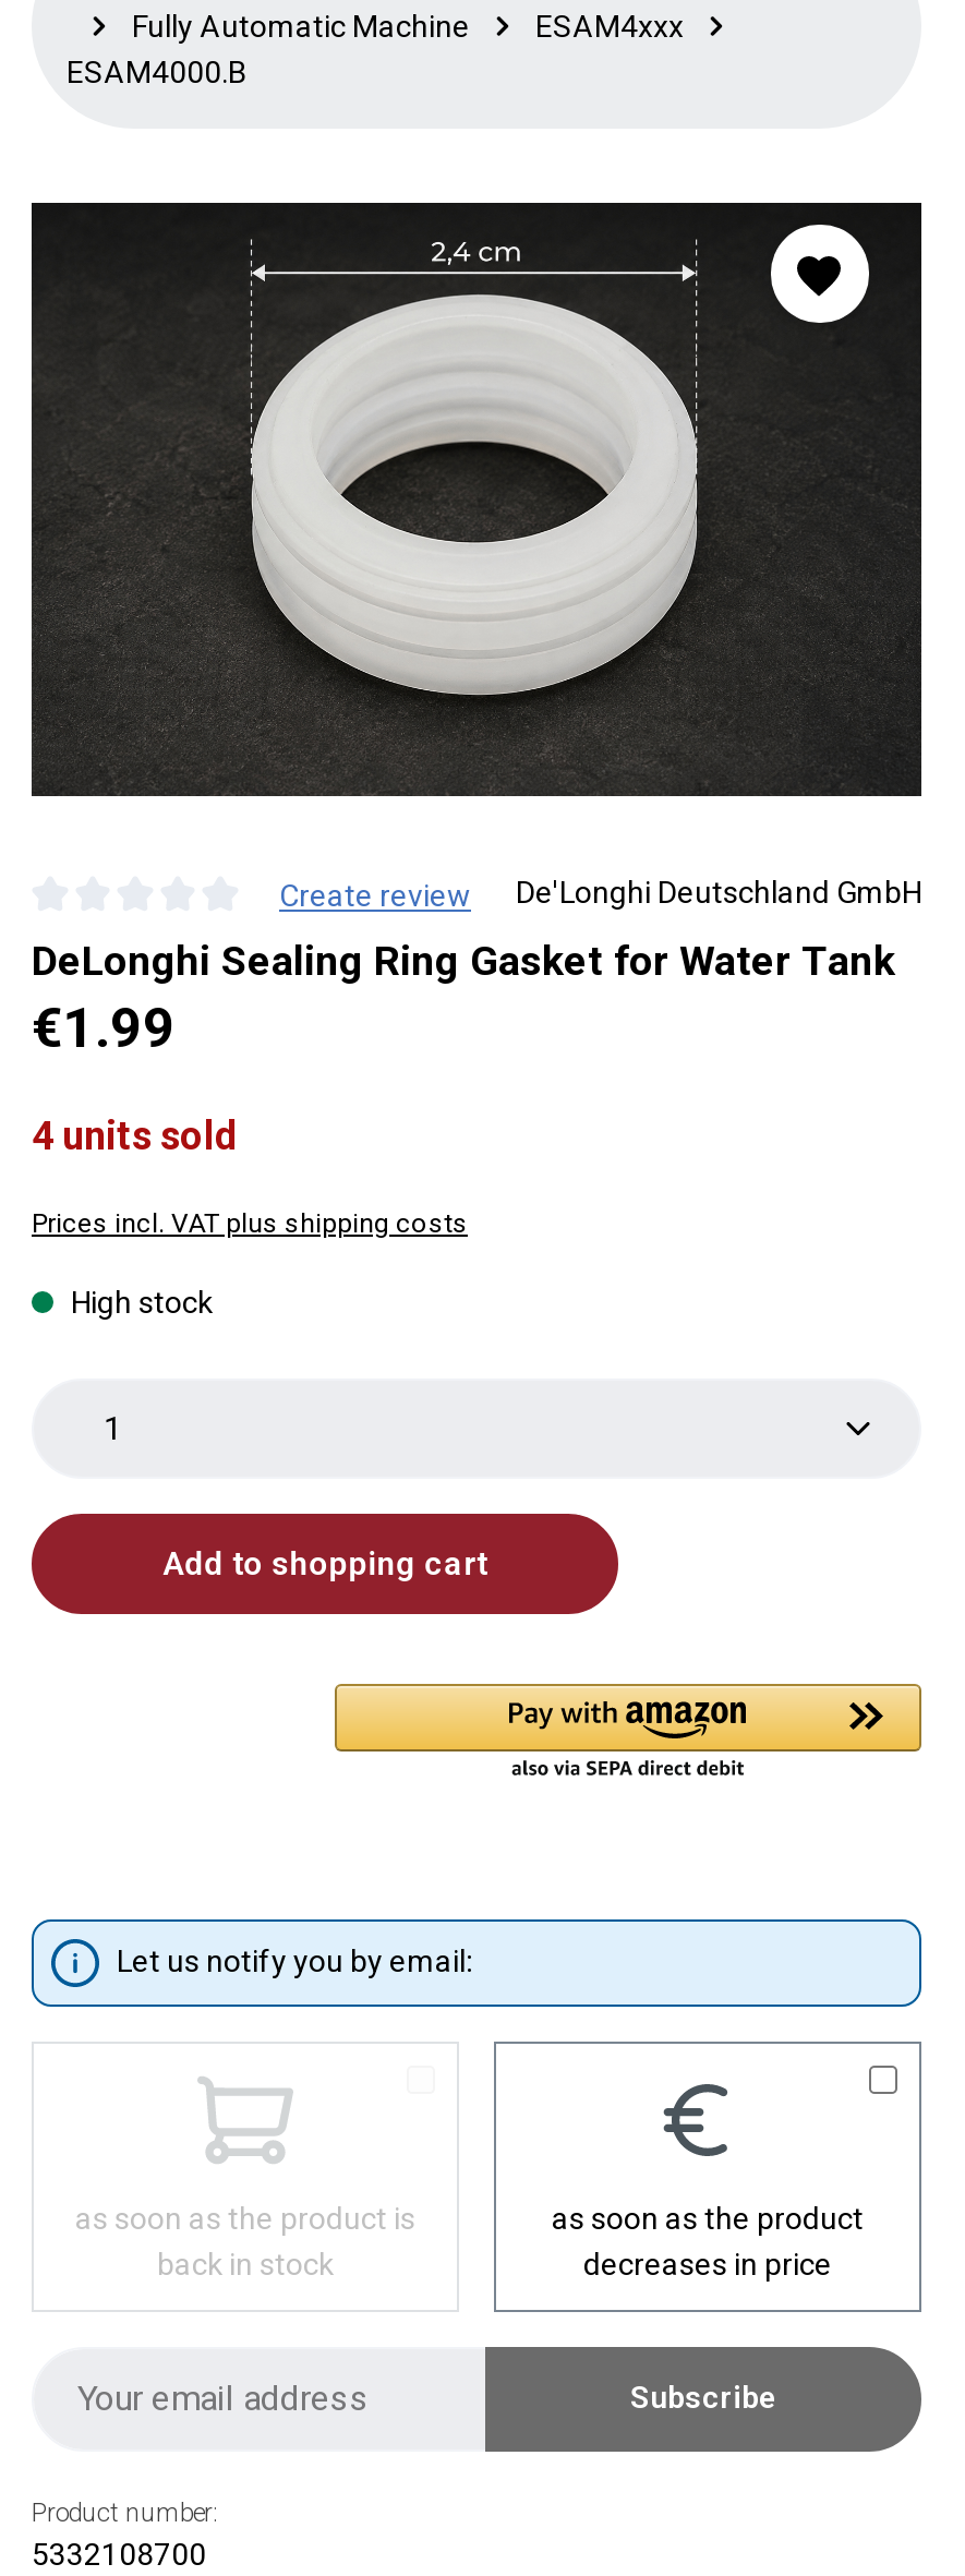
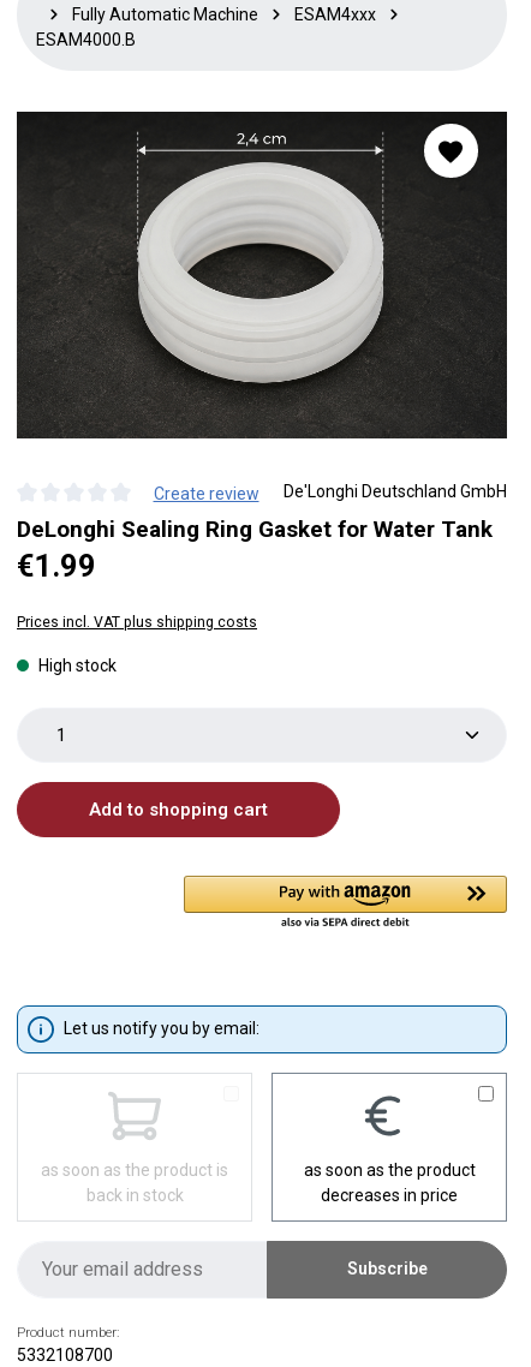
[32,1111,239,1157] 4 units sold -> none

